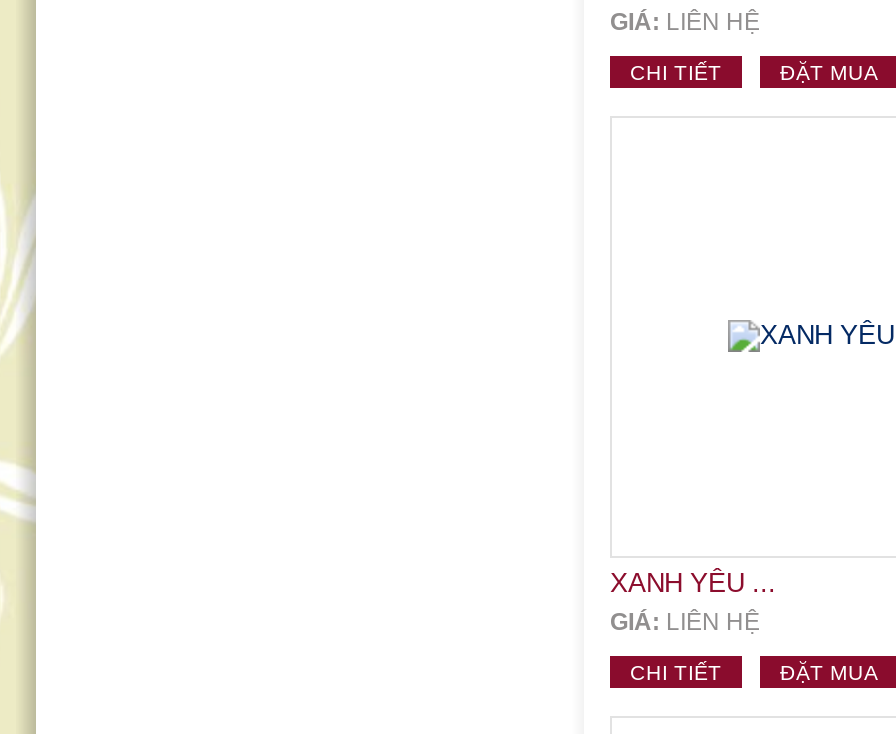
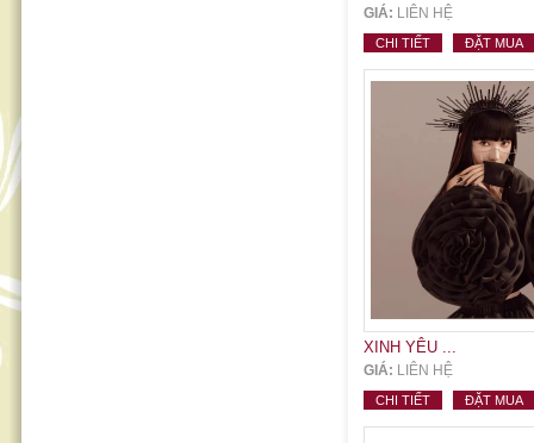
none -> [370,80,530,320] [image]
[610,568,776,598] XANH YÊU ... -> [364,338,457,356] XINH YÊU ...

